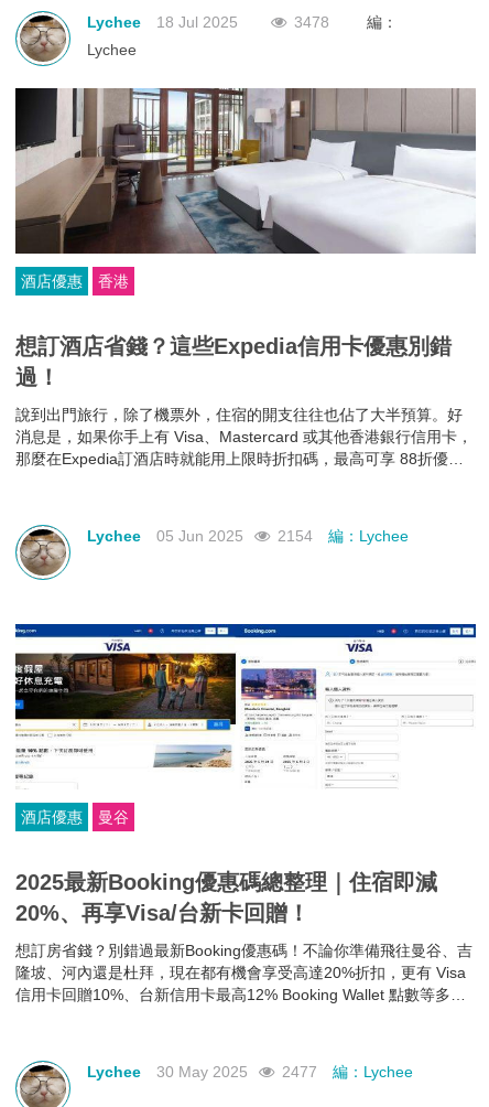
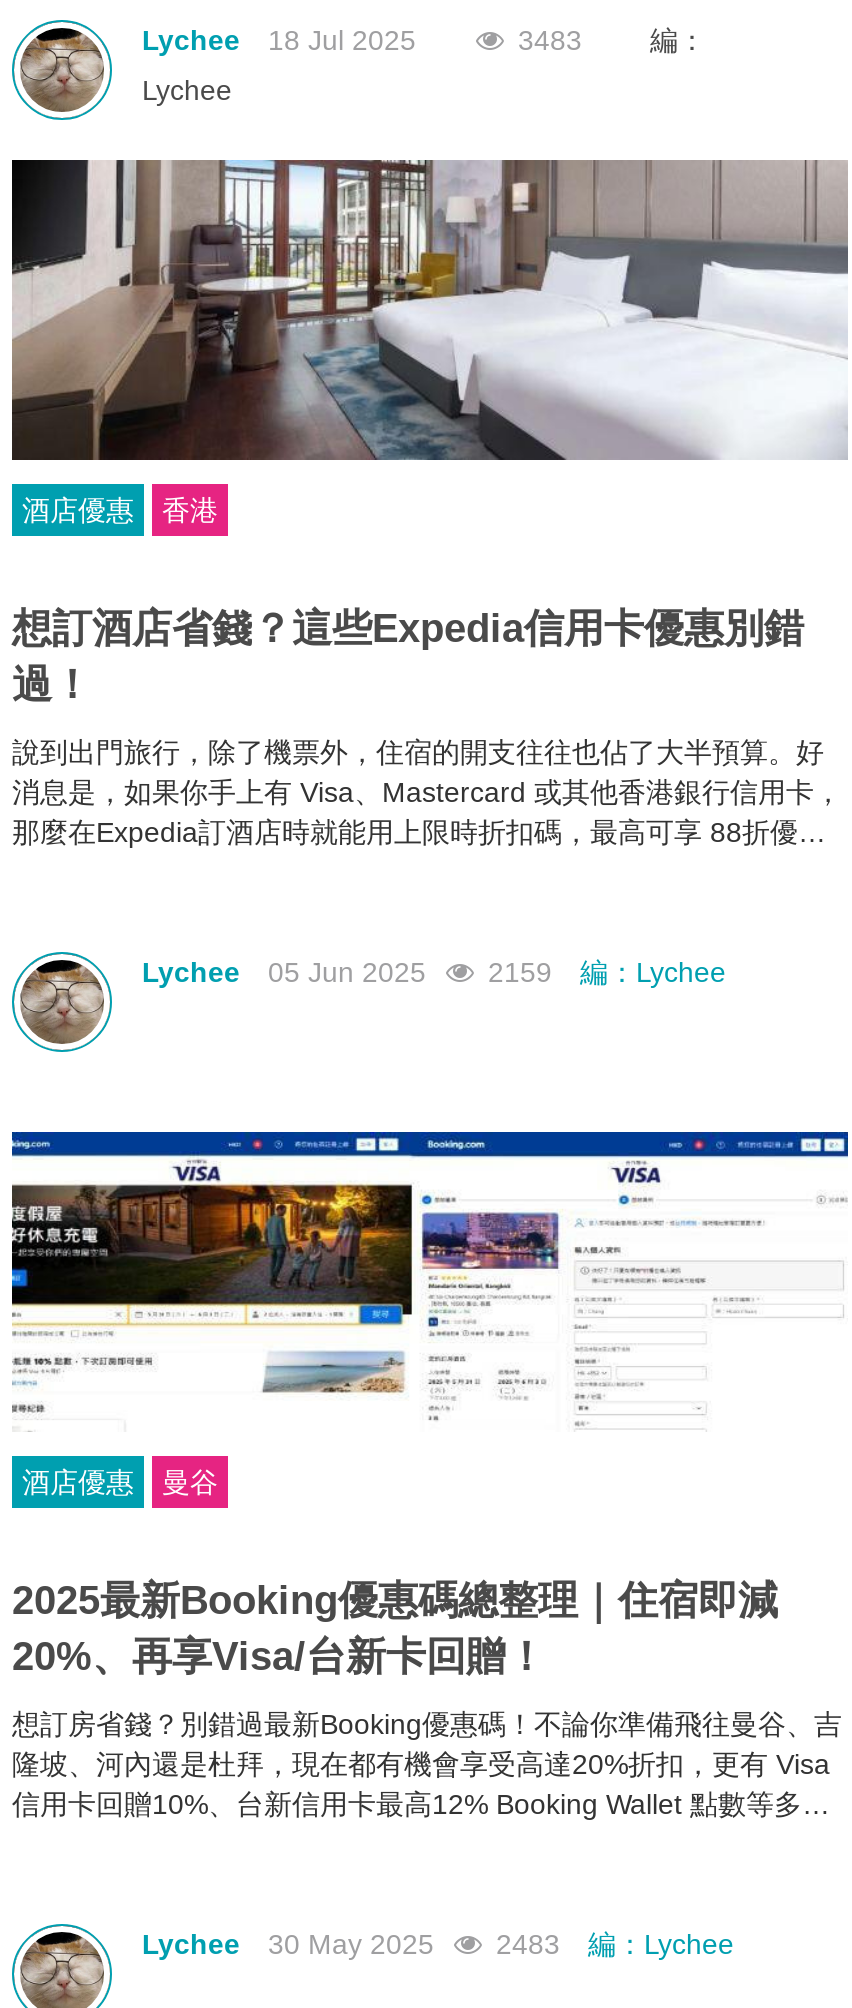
[294,13,329,31] 3478 -> [518,24,582,56] 3483
[87,527,409,545] Lychee 05 Jun 2025 2154 編：Lychee -> [142,956,726,988] Lychee 05 Jun 2025 2159 編：Lychee
[87,1063,413,1081] Lychee 30 May 2025 2477 編：Lychee -> [142,1928,734,1960] Lychee 30 May 2025 2483 編：Lychee

